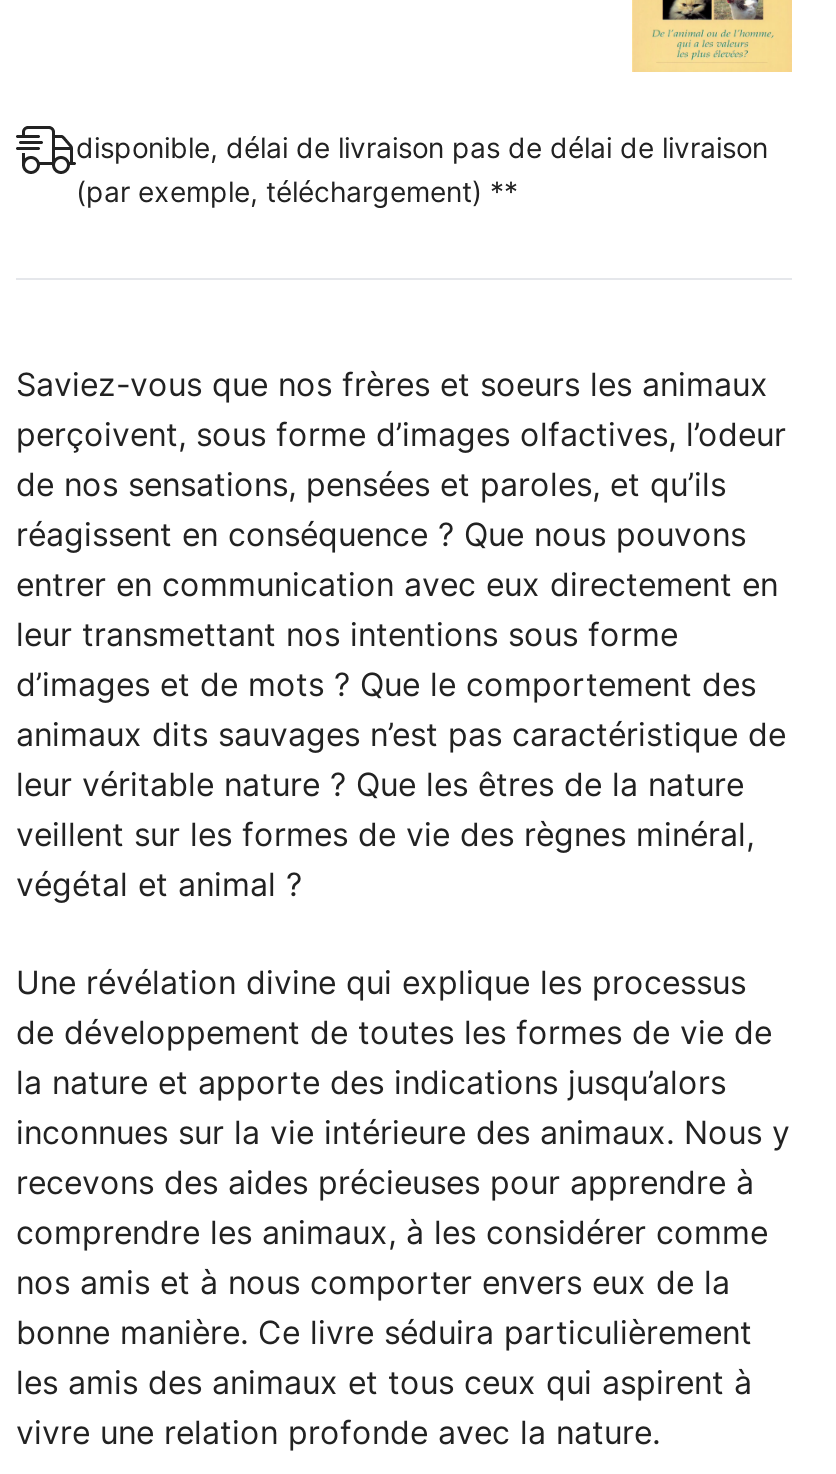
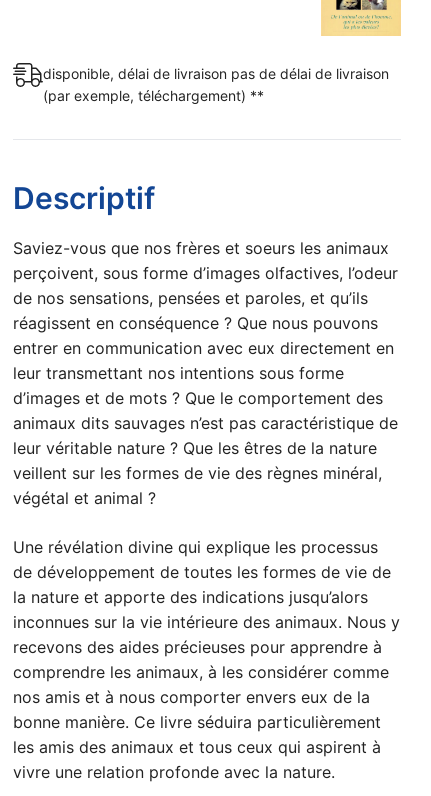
none -> [13,180,155,216] Descriptif

